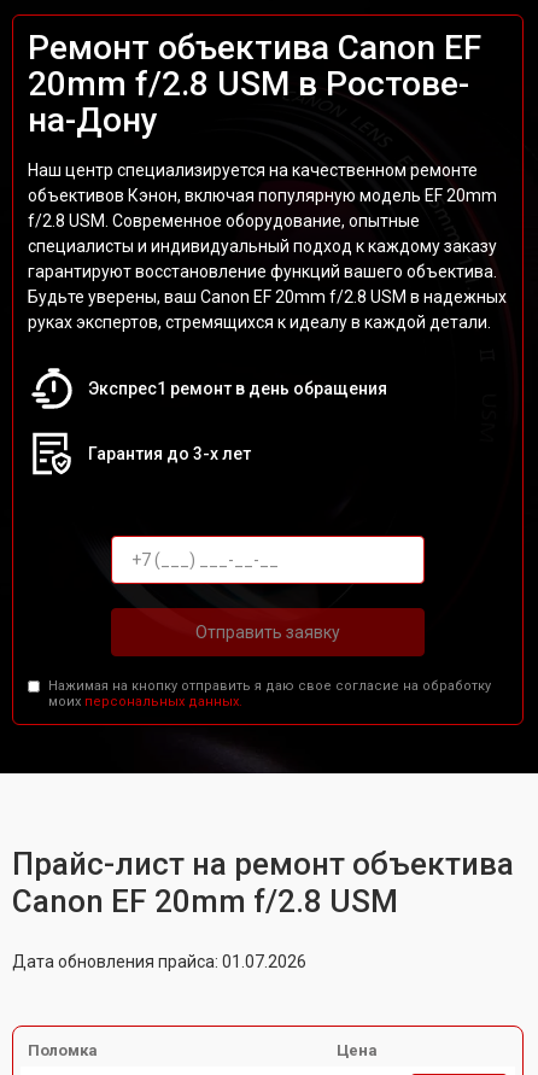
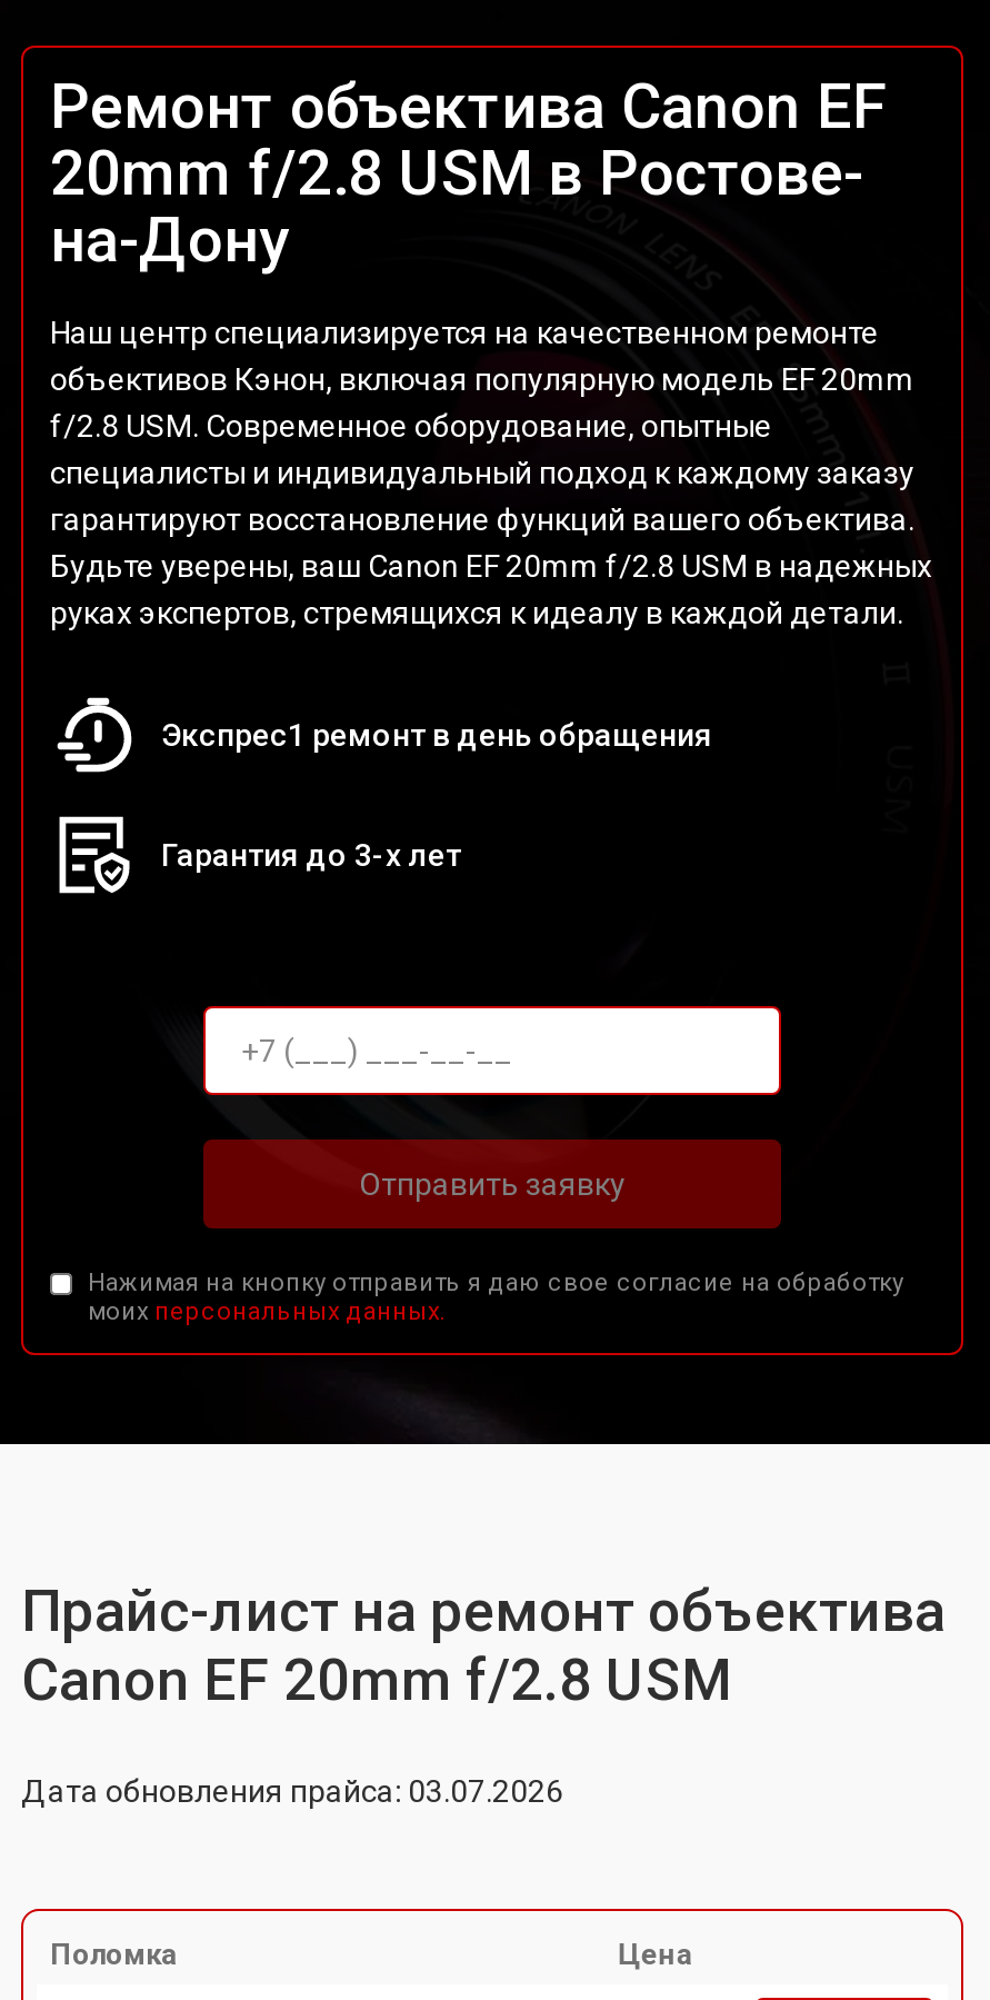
[12,952,306,971] Дата обновления прайса: 01.07.2026 -> [21,1773,563,1809] Дата обновления прайса: 03.07.2026

